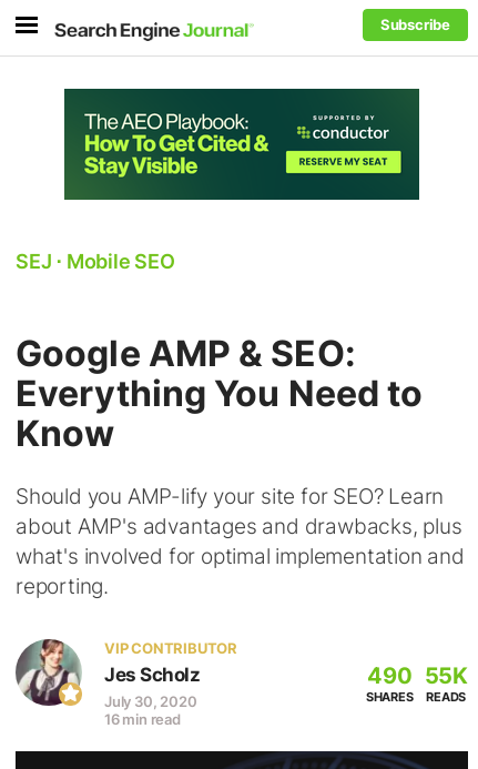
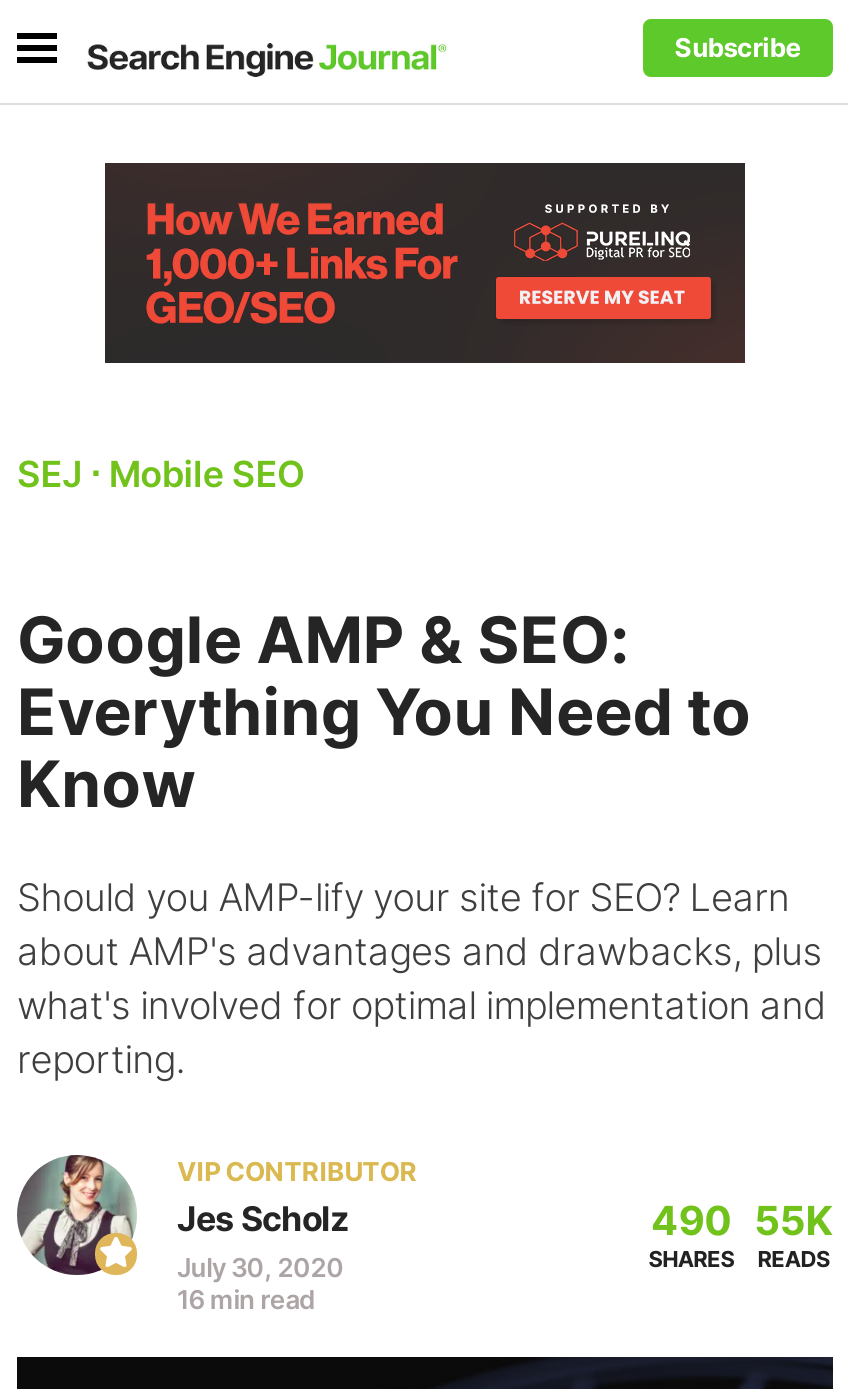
[64,89,419,200] [image] -> [105,163,745,363] [image]

